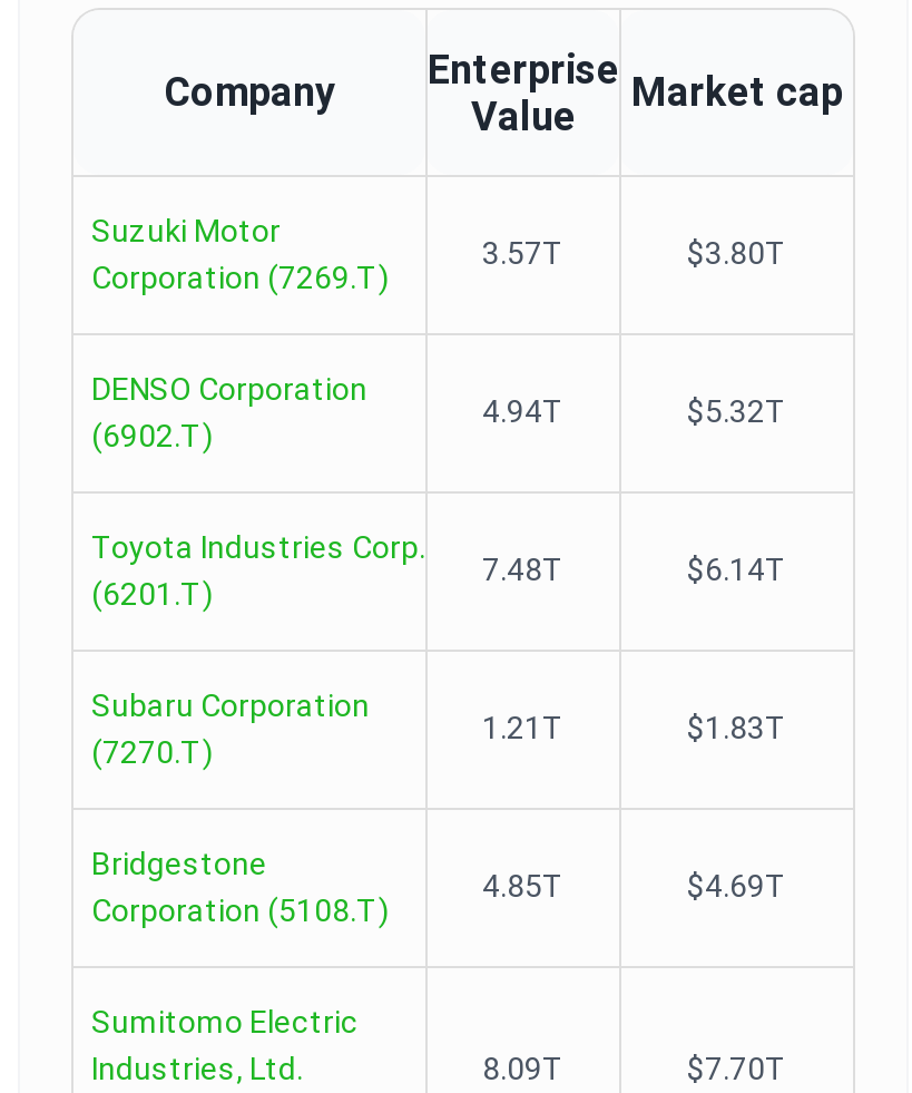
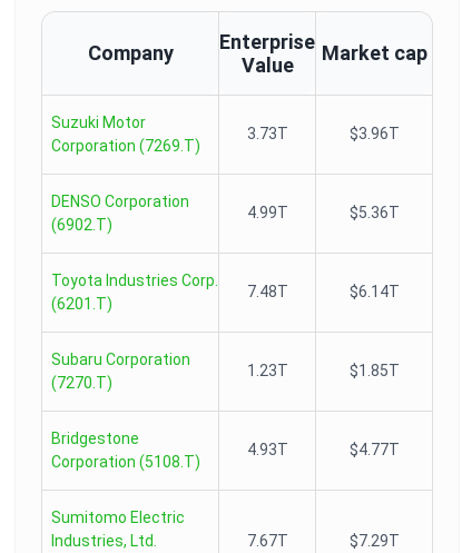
[482,235,787,271] 3.57T | $3.80T -> [247,125,399,142] 3.73T | $3.96T
[482,393,787,429] 4.94T | $5.32T -> [247,204,399,221] 4.99T | $5.36T
[482,710,787,745] 1.21T | $1.83T -> [247,362,399,379] 1.23T | $1.85T
[482,868,787,904] 4.85T | $4.69T -> [247,441,399,458] 4.93T | $4.77T
[482,1051,787,1086] 8.09T | $7.70T -> [247,532,399,550] 7.67T | $7.29T

